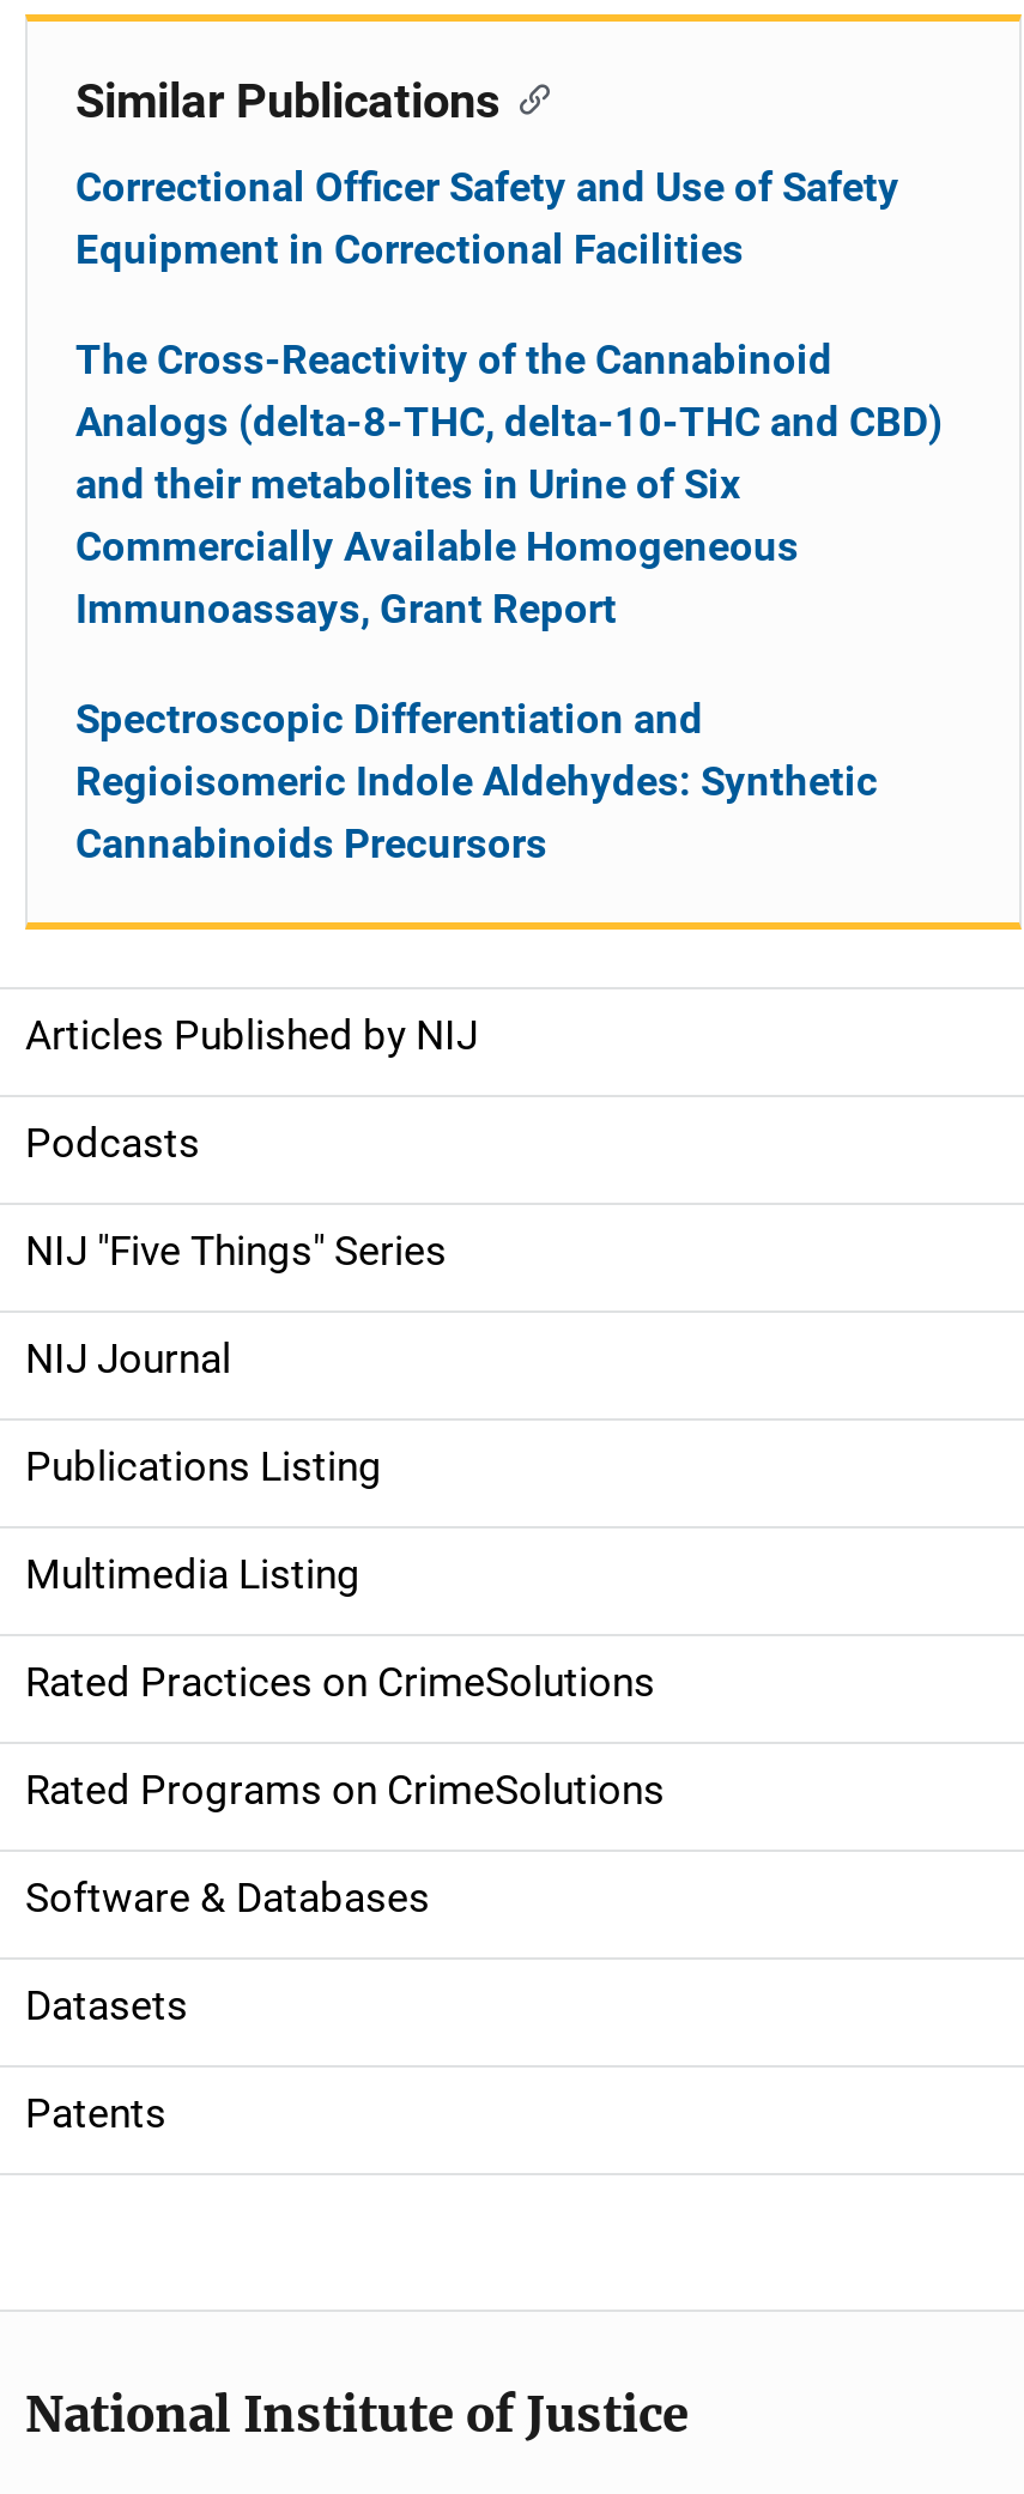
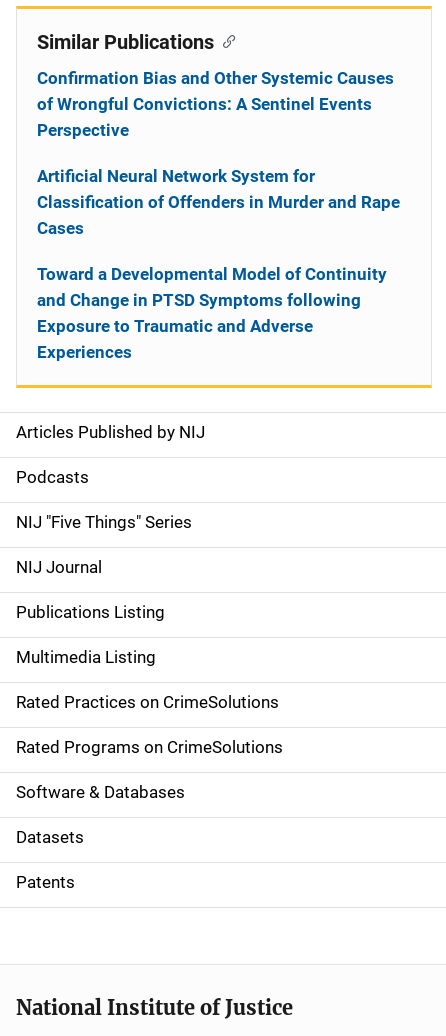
[75,163,899,273] Correctional Officer Safety and Use of Safety | Equipment in Correctional Facilities -> [37,68,394,140] Confirmation Bias and Other Systemic Causes | of Wrongful Convictions: A Sentinel Events | Perspective
[75,335,943,632] The Cross-Reactivity of the Cannabinoid | Analogs (delta-8-THC, delta-10-THC and CBD) | and their metabolites in Urine of Six | Commercially Available Homogeneous | Immunoassays, Grant Report -> [37,166,400,238] Artificial Neural Network System for | Classification of Offenders in Murder and Rape | Cases
[75,695,878,867] Spectroscopic Differentiation and | Regioisomeric Indole Aldehydes: Synthetic | Cannabinoids Precursors -> [37,264,387,362] Toward a Developmental Model of Continuity | and Change in PTSD Symptoms following | Exposure to Traumatic and Adverse | Experiences

